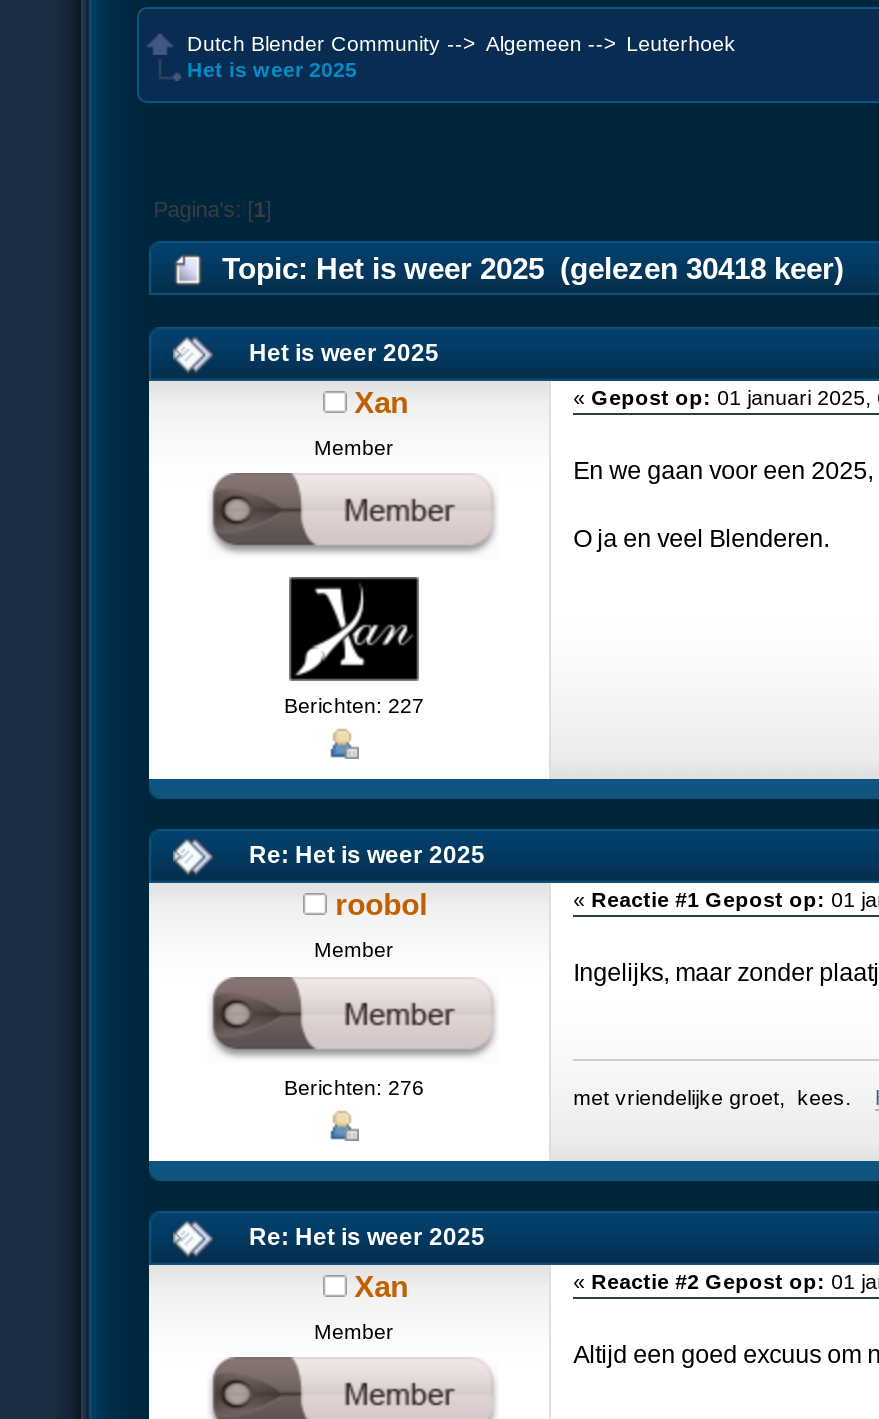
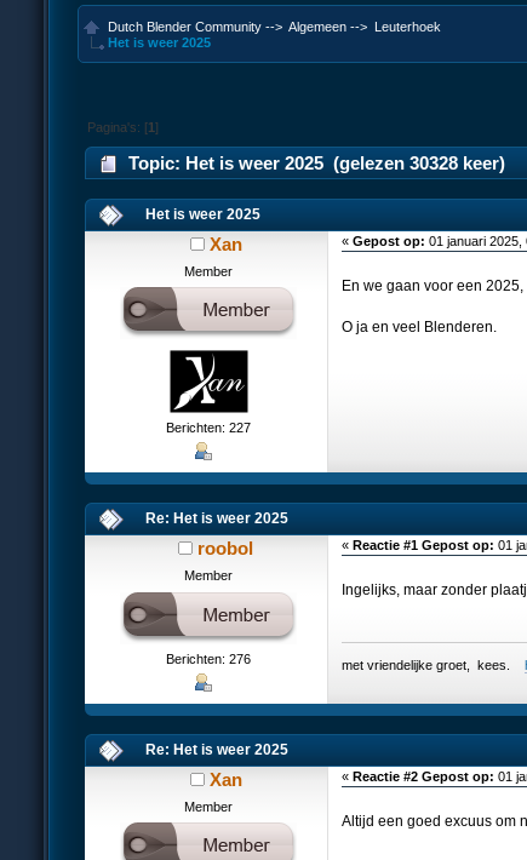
[222,250,844,284] Topic: Het is weer 2025 (gelezen 30418 keer) -> [129,152,506,173] Topic: Het is weer 2025 (gelezen 30328 keer)

